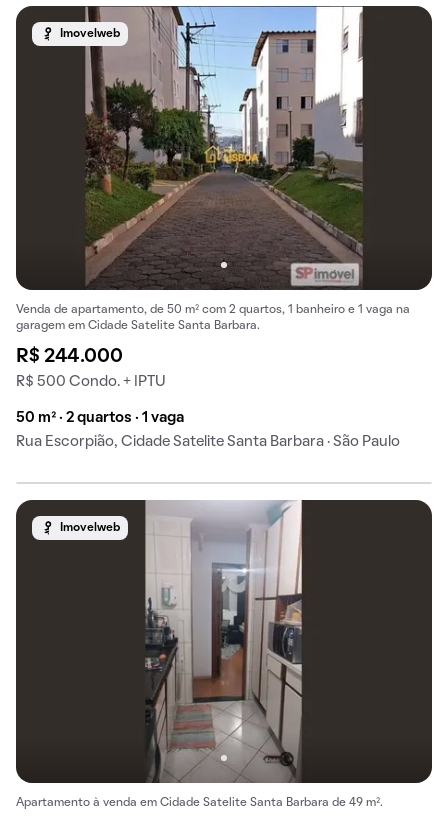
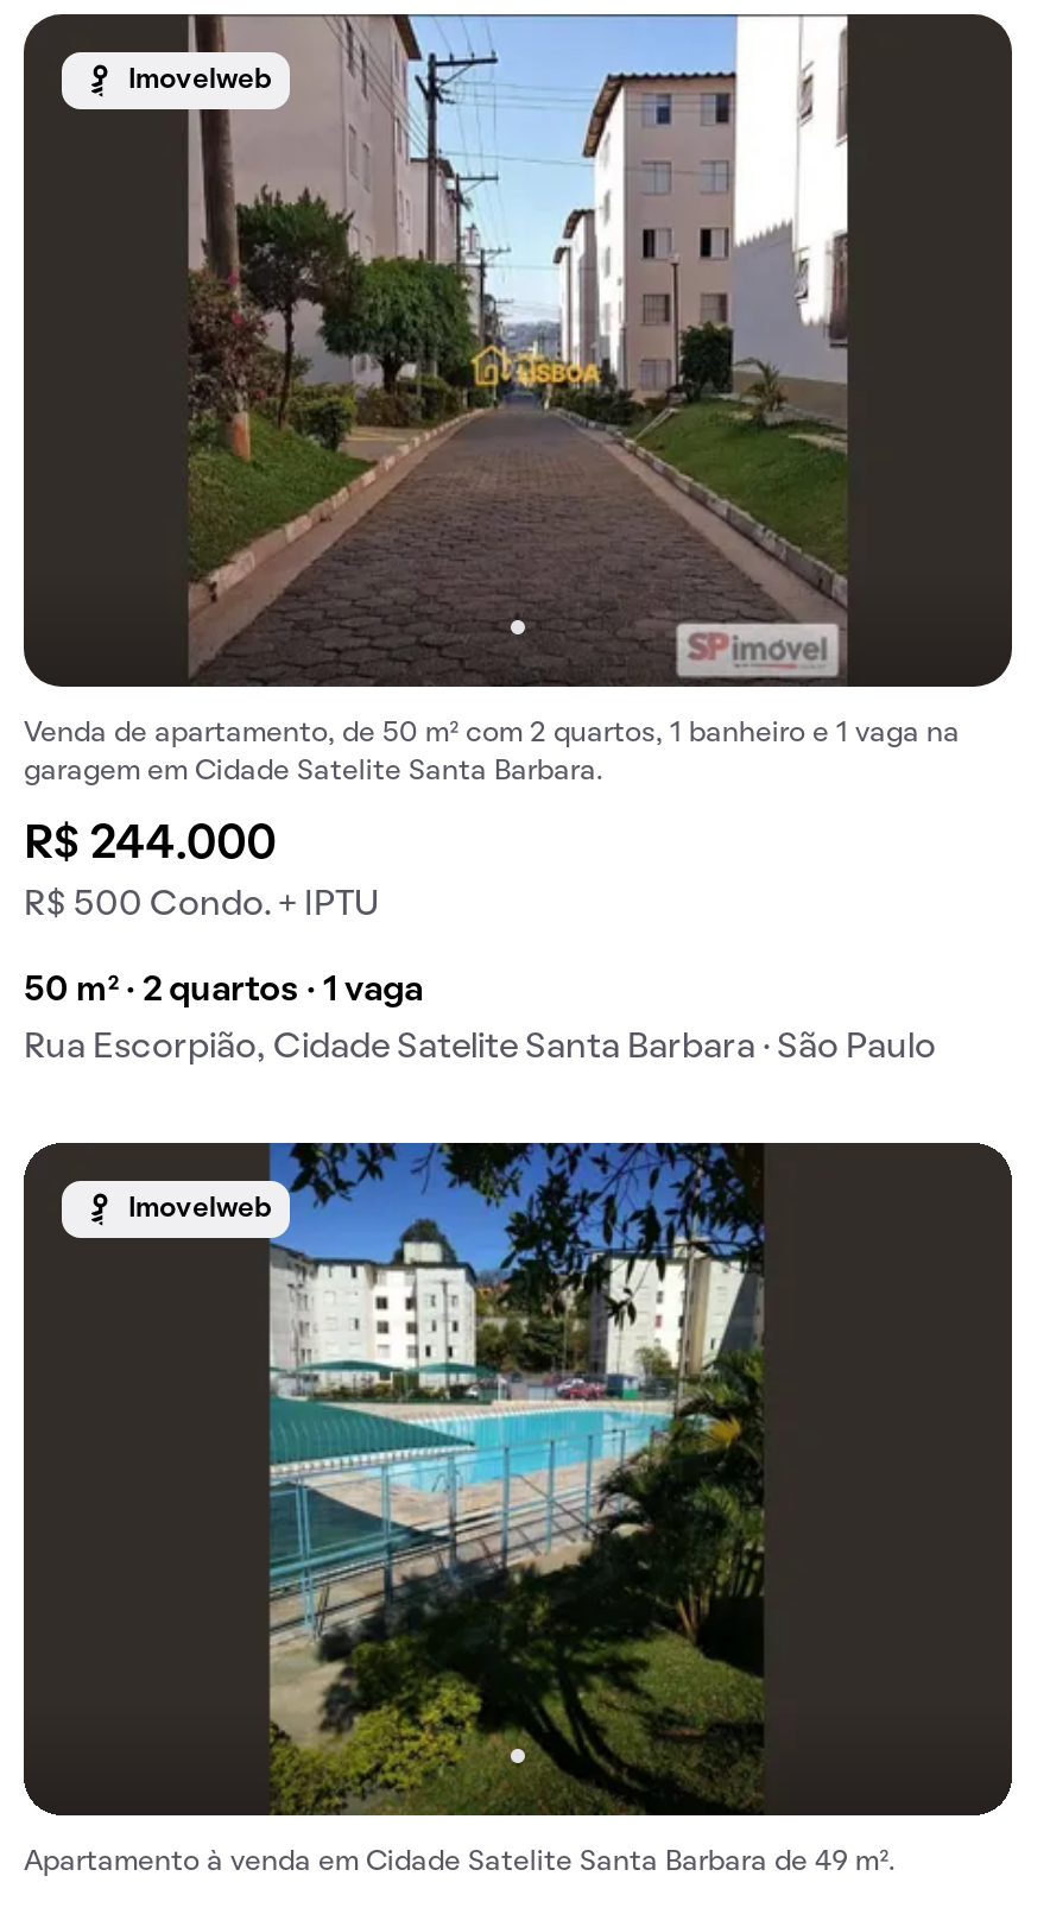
[33,499,415,784] [image] -> [57,1139,979,1819] [image]

